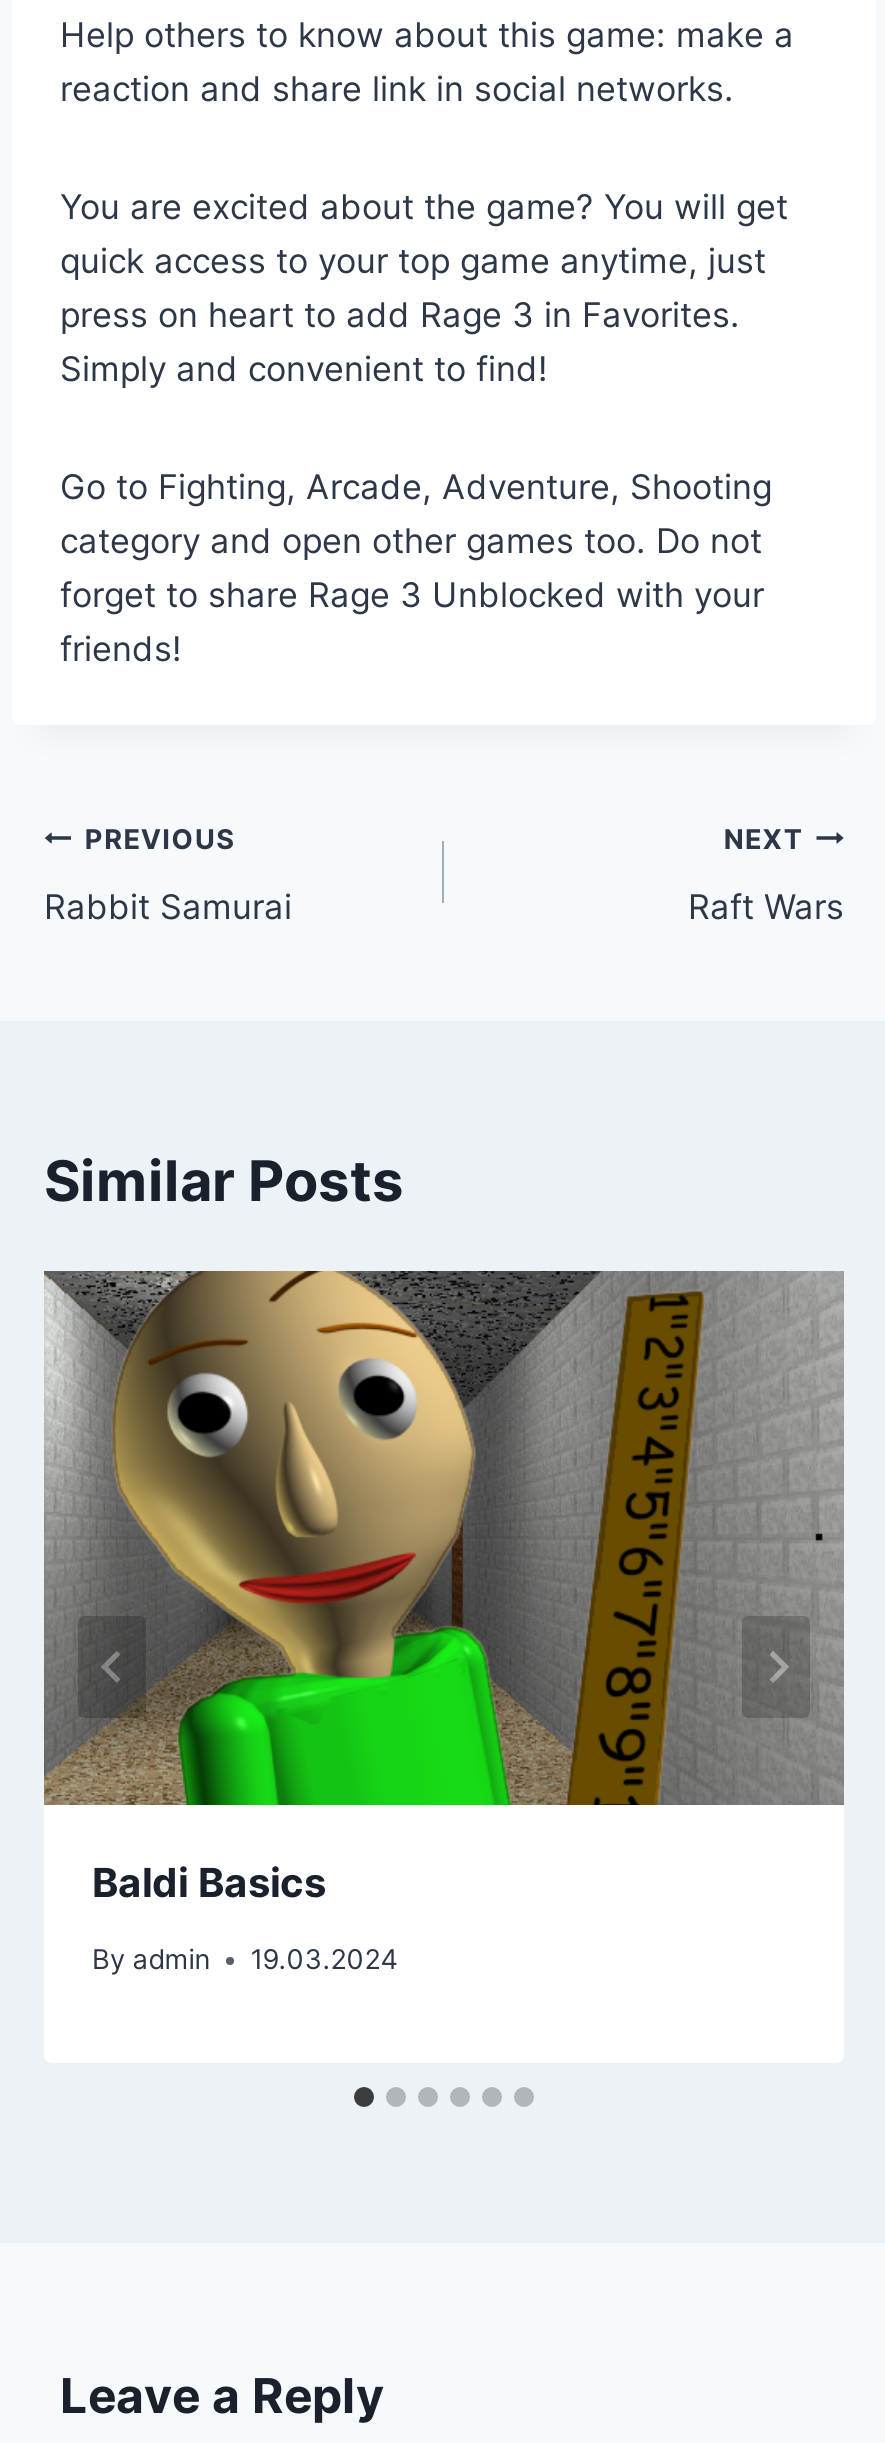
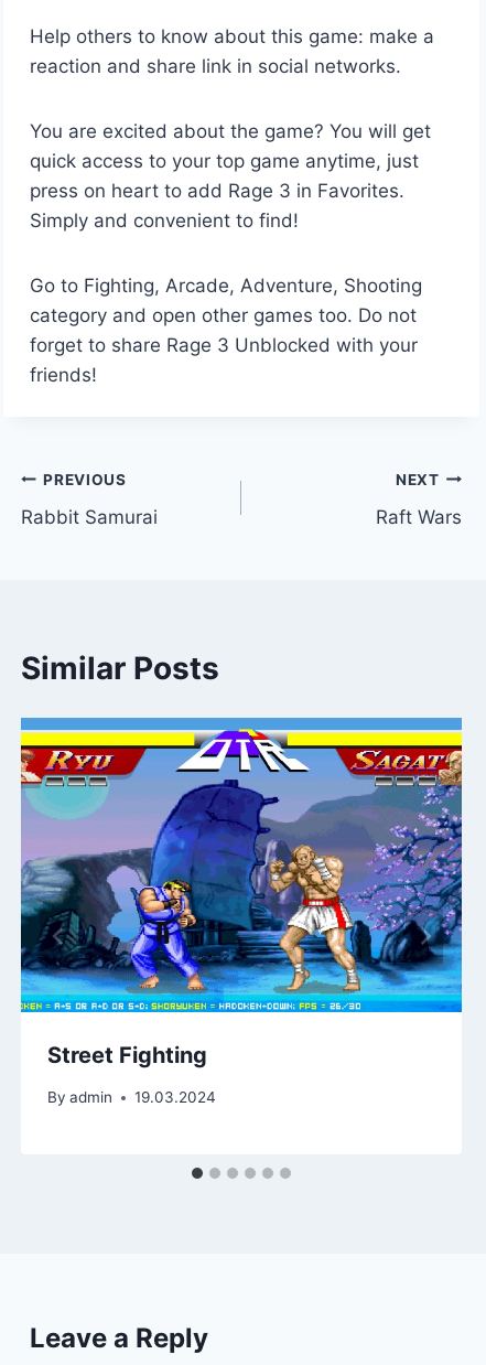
[42,1269,846,1907] [image] | Baldi Basics -> [20,717,463,1068] [image] | Street Fighting

